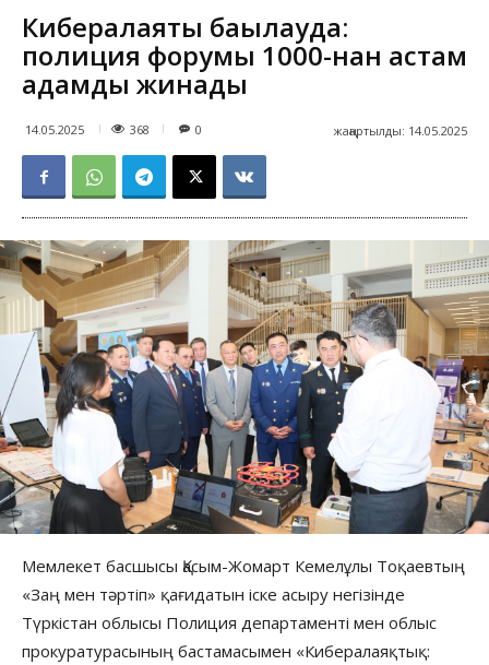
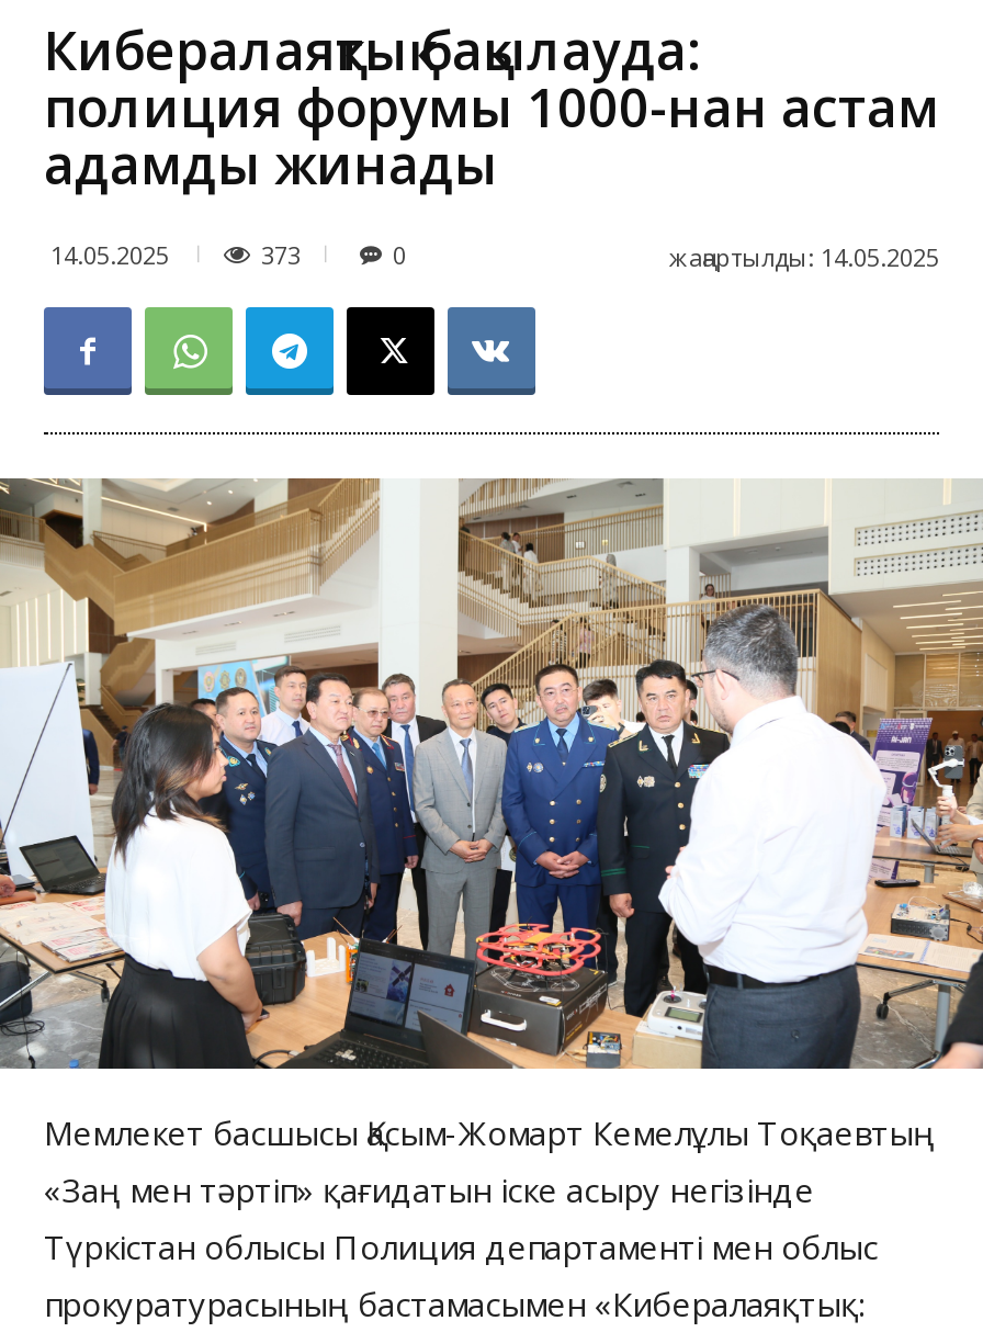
[130,120,150,137] 368 -> [261,238,301,271] 373

